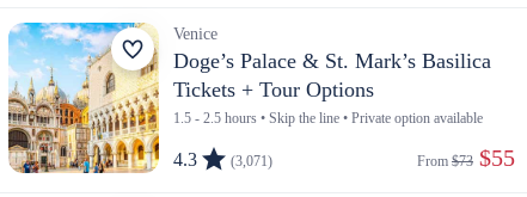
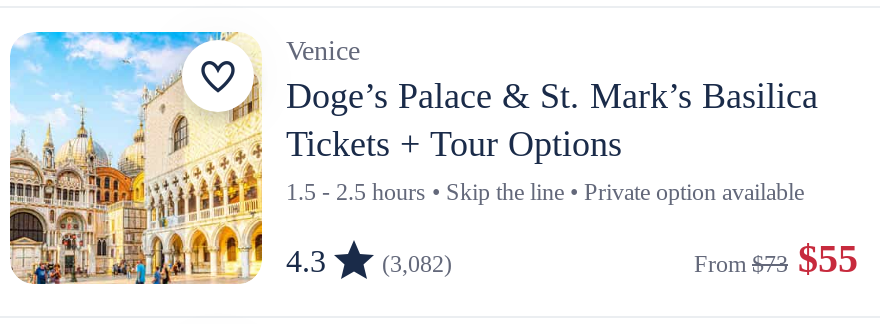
[173,149,272,170] 4.3 (3,071) -> [286,244,452,278] 4.3 (3,082)

